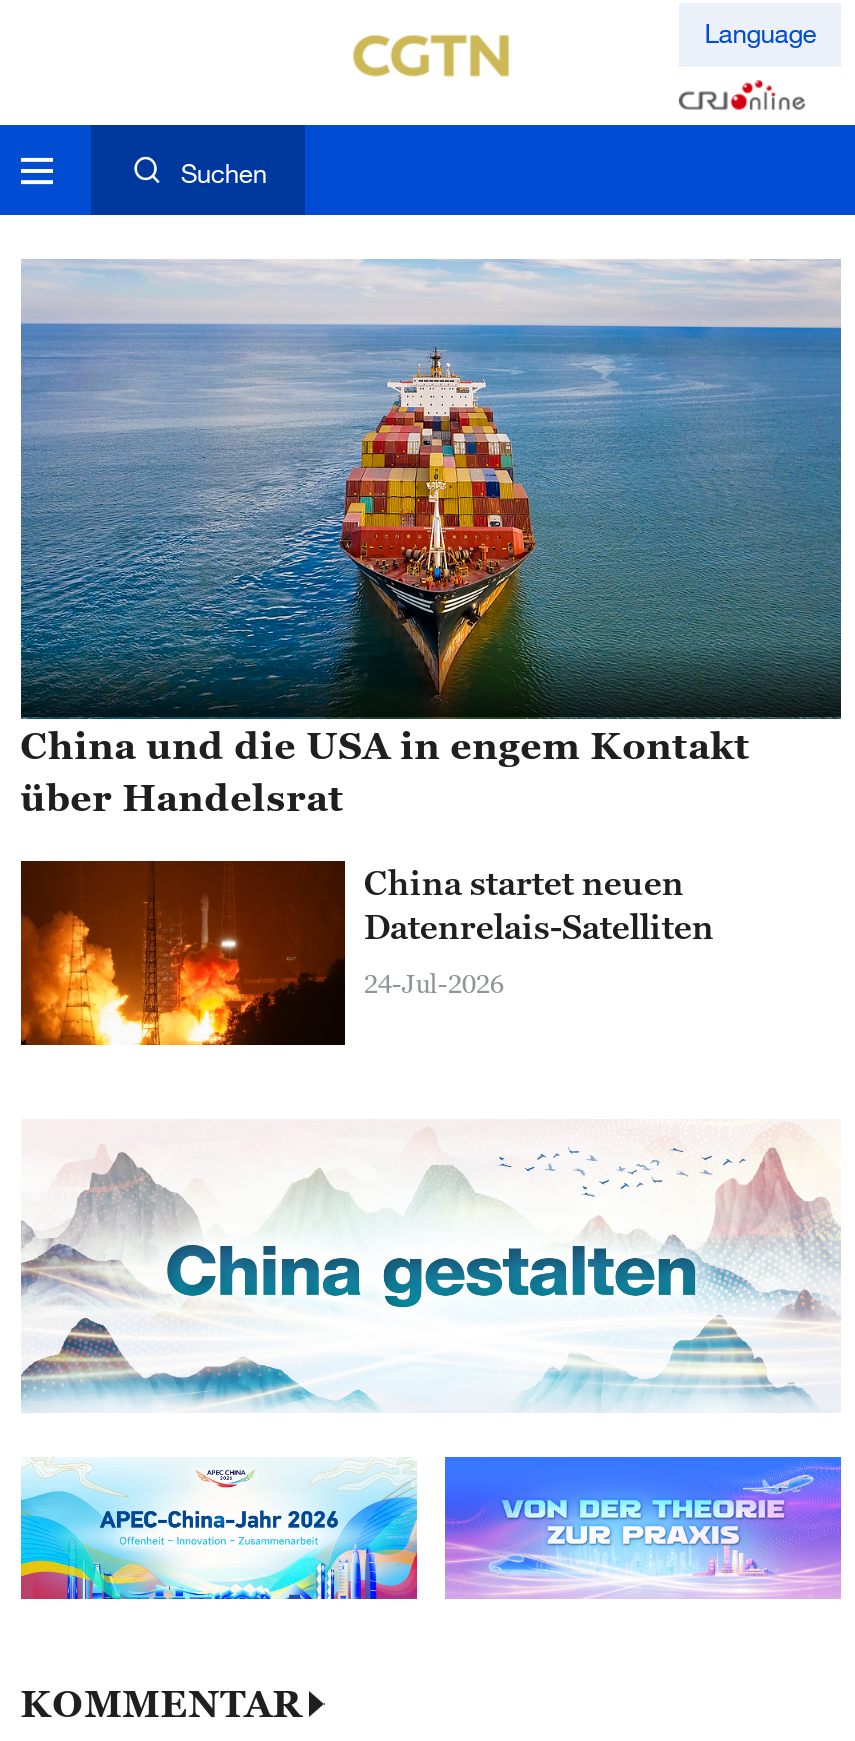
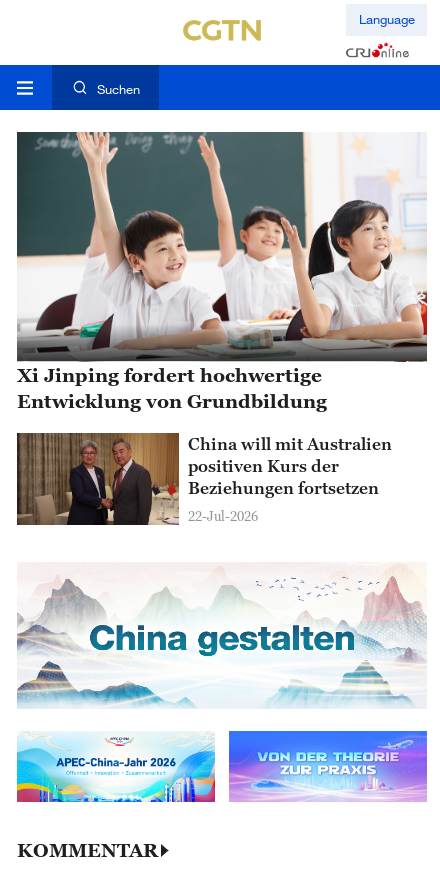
[19,259,843,819] [image] | China und die USA in engem Kontakt | über Handelsrat -> [16,132,428,412] [image] | Xi Jinping fordert hochwertige | Entwicklung von Grundbildung
[21,861,714,1047] [image] | China startet neuen | Datenrelais-Satelliten -> [17,433,392,526] [image] | China will mit Australien | positiven Kurs der | Beziehungen fortsetzen
[364,967,504,999] 24-Jul-2026 -> [188,508,258,524] 22-Jul-2026

